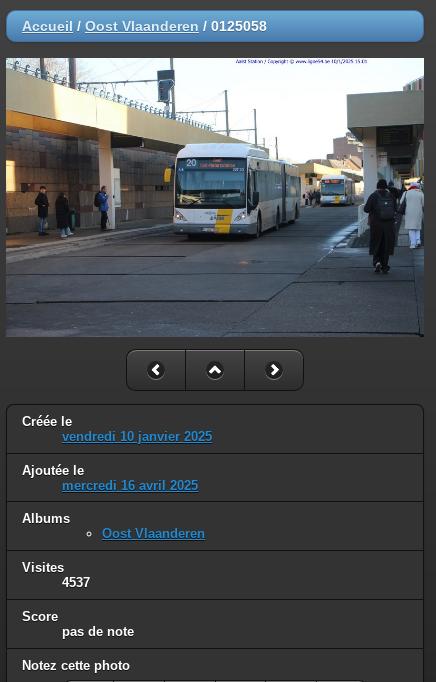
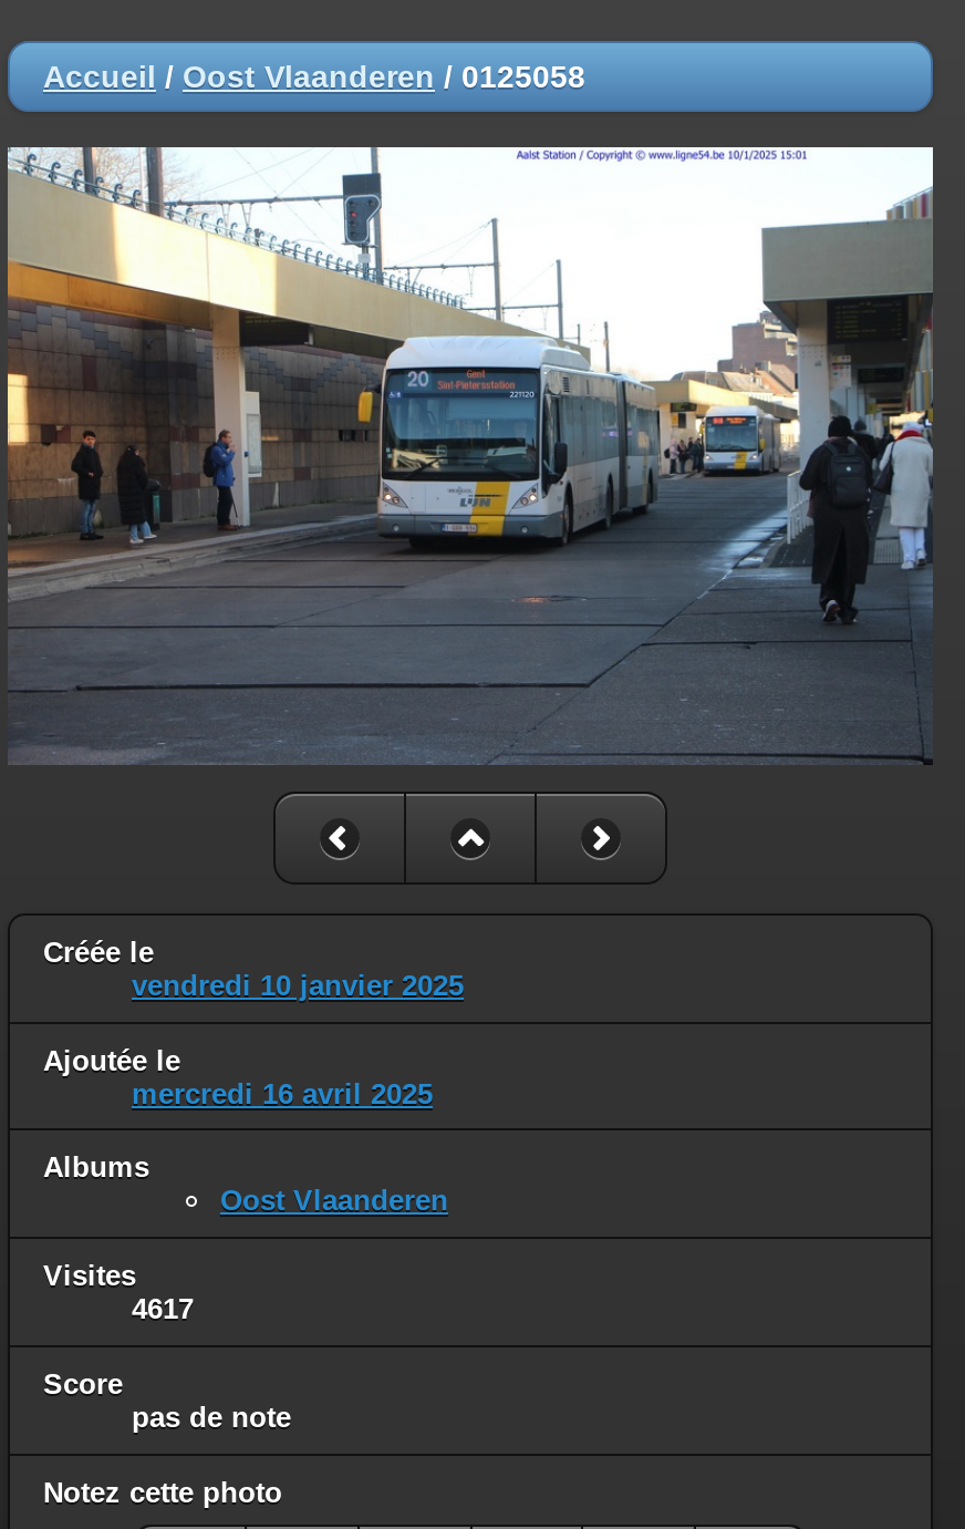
[62,575,90,590] 4537 -> [132,1293,194,1326] 4617

